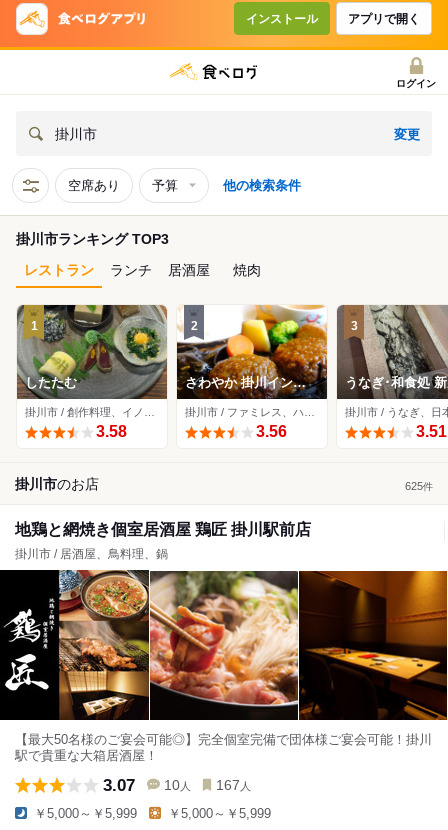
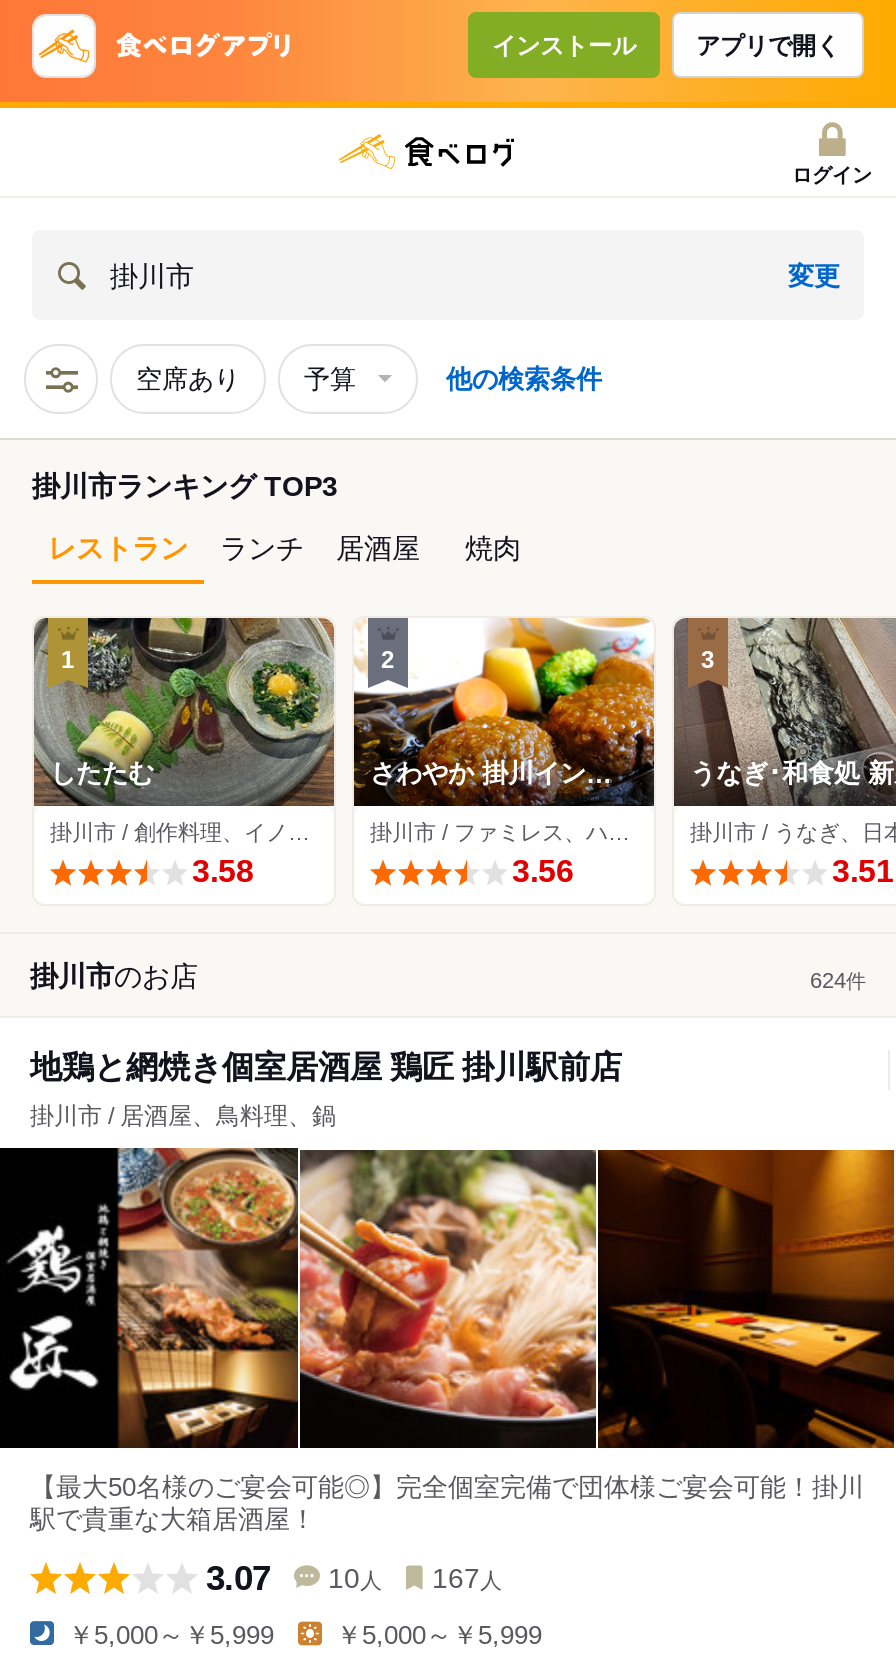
[405,480,433,492] 625件 -> [810,969,866,993] 624件

